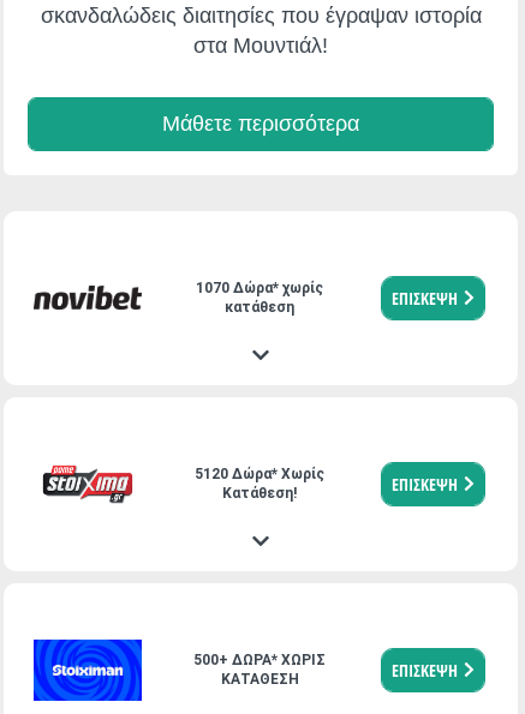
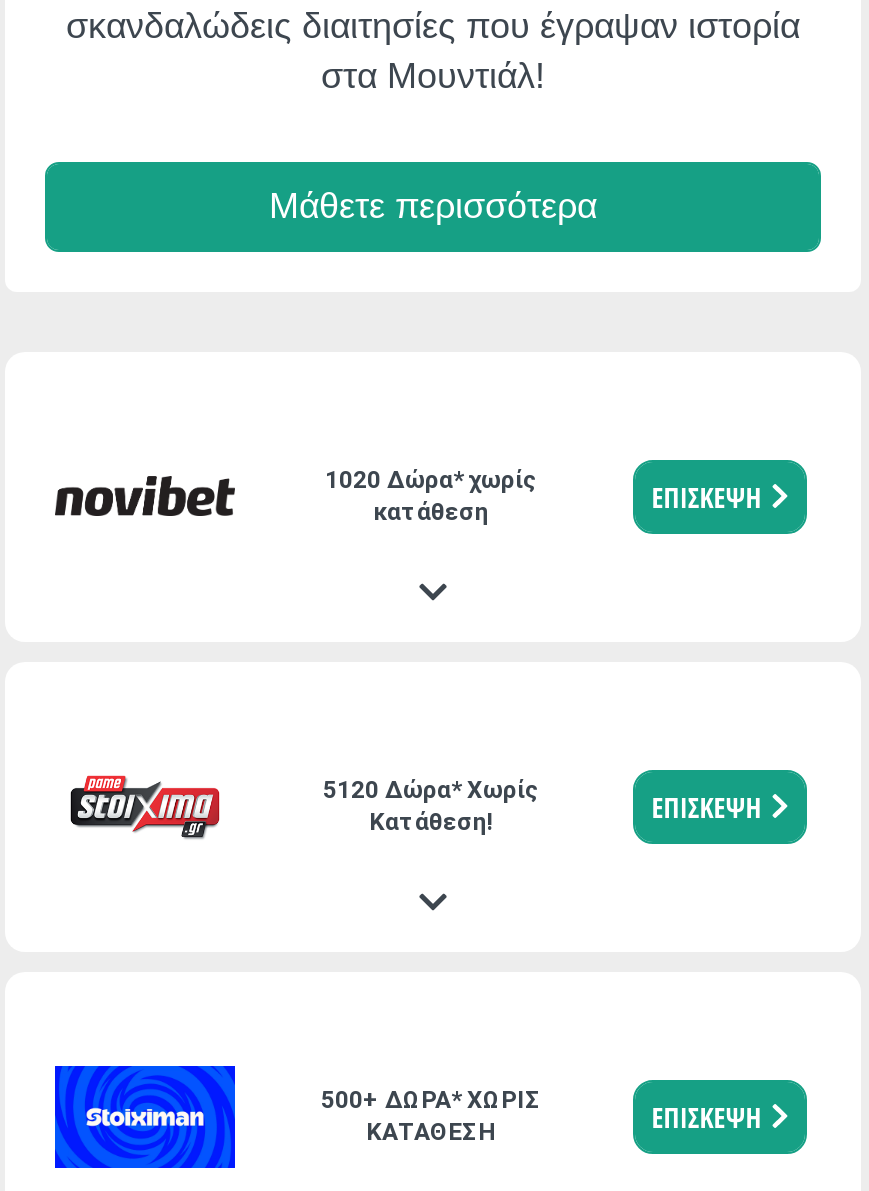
[196,280,323,297] 1070 Δώρα* χωρίς -> [325,466,537,494] 1020 Δώρα* χωρίς

